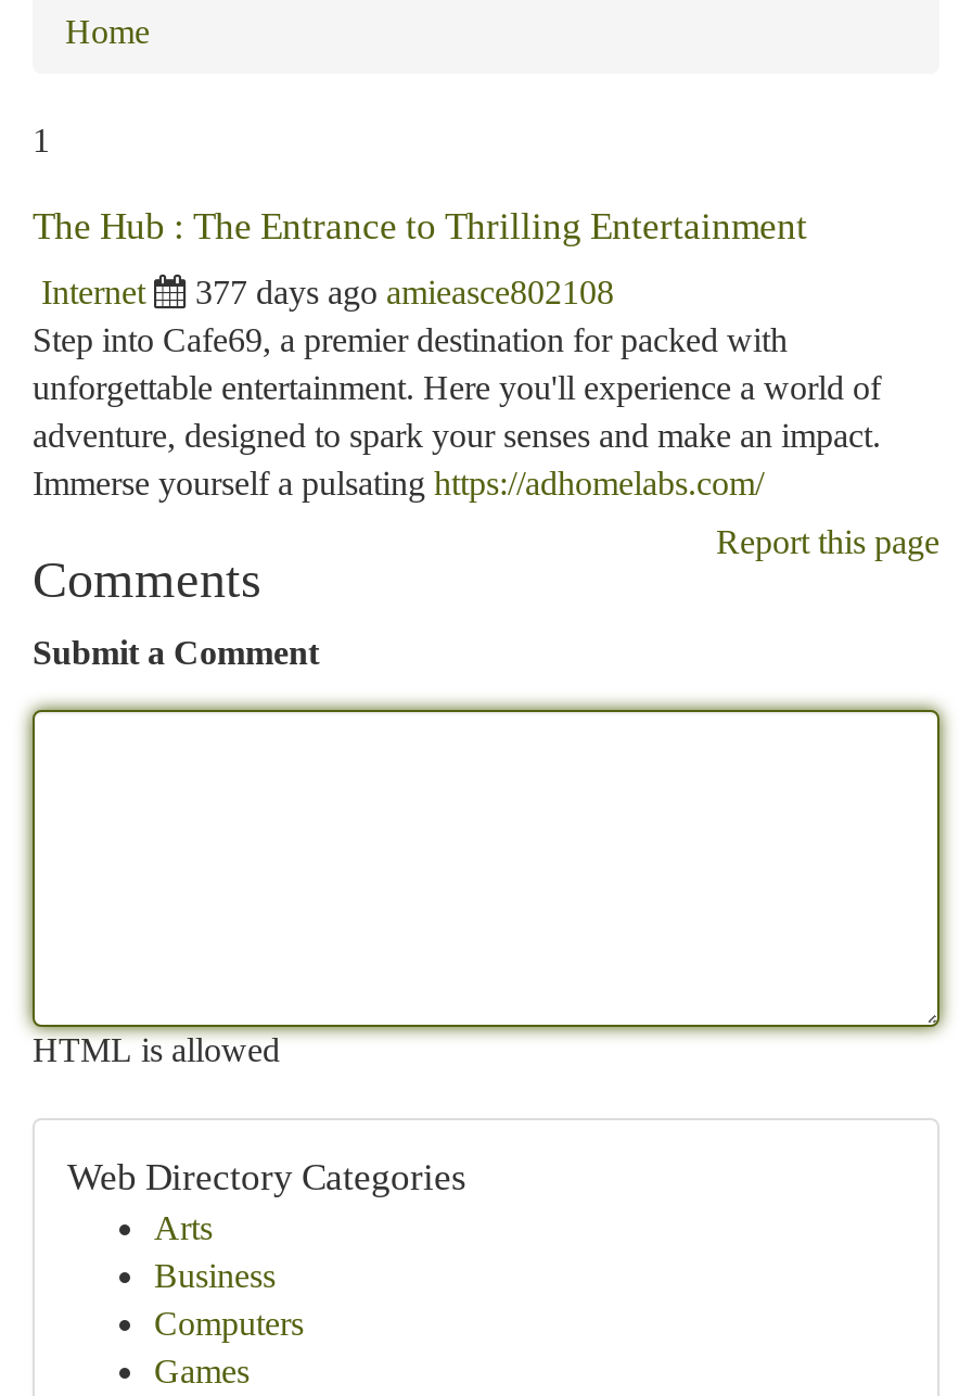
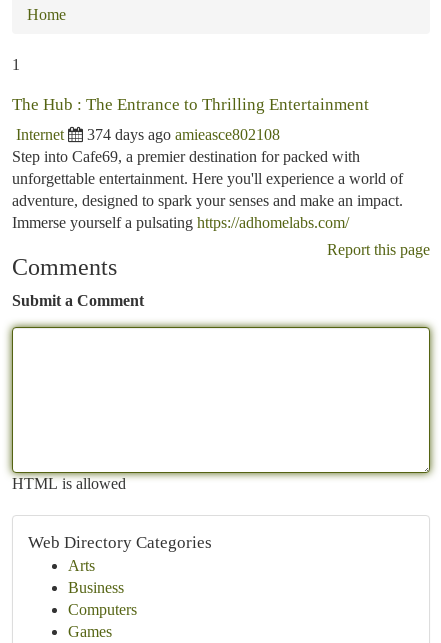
[195,274,614,310] 377 days ago amieasce802108 -> [87,126,280,143] 374 days ago amieasce802108

